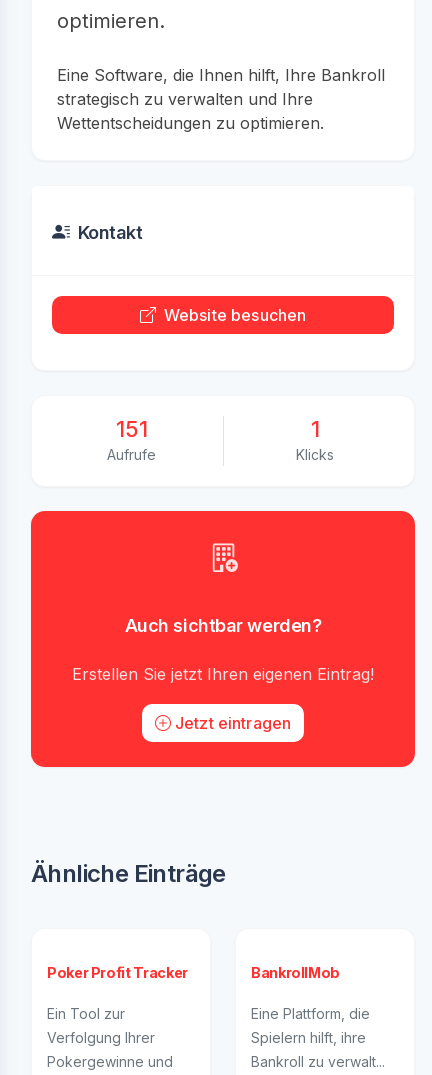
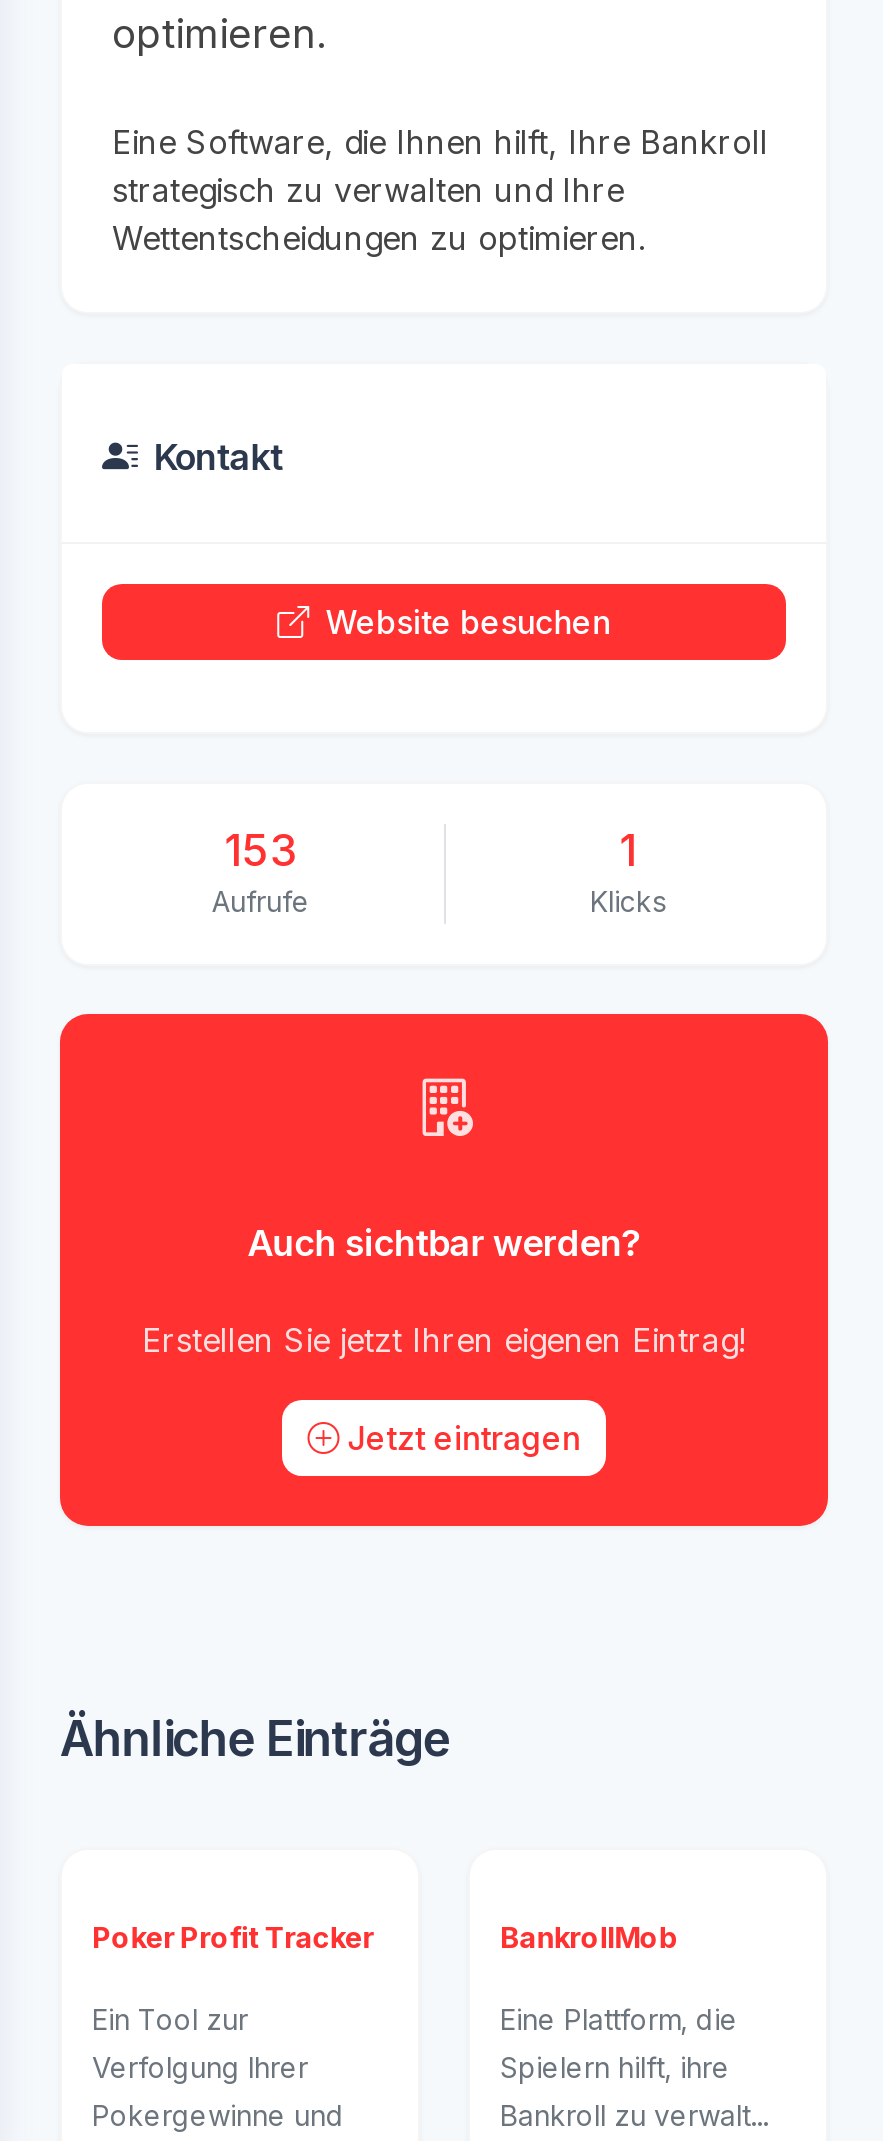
[115,416,147,442] 151 -> [224,824,298,876] 153

